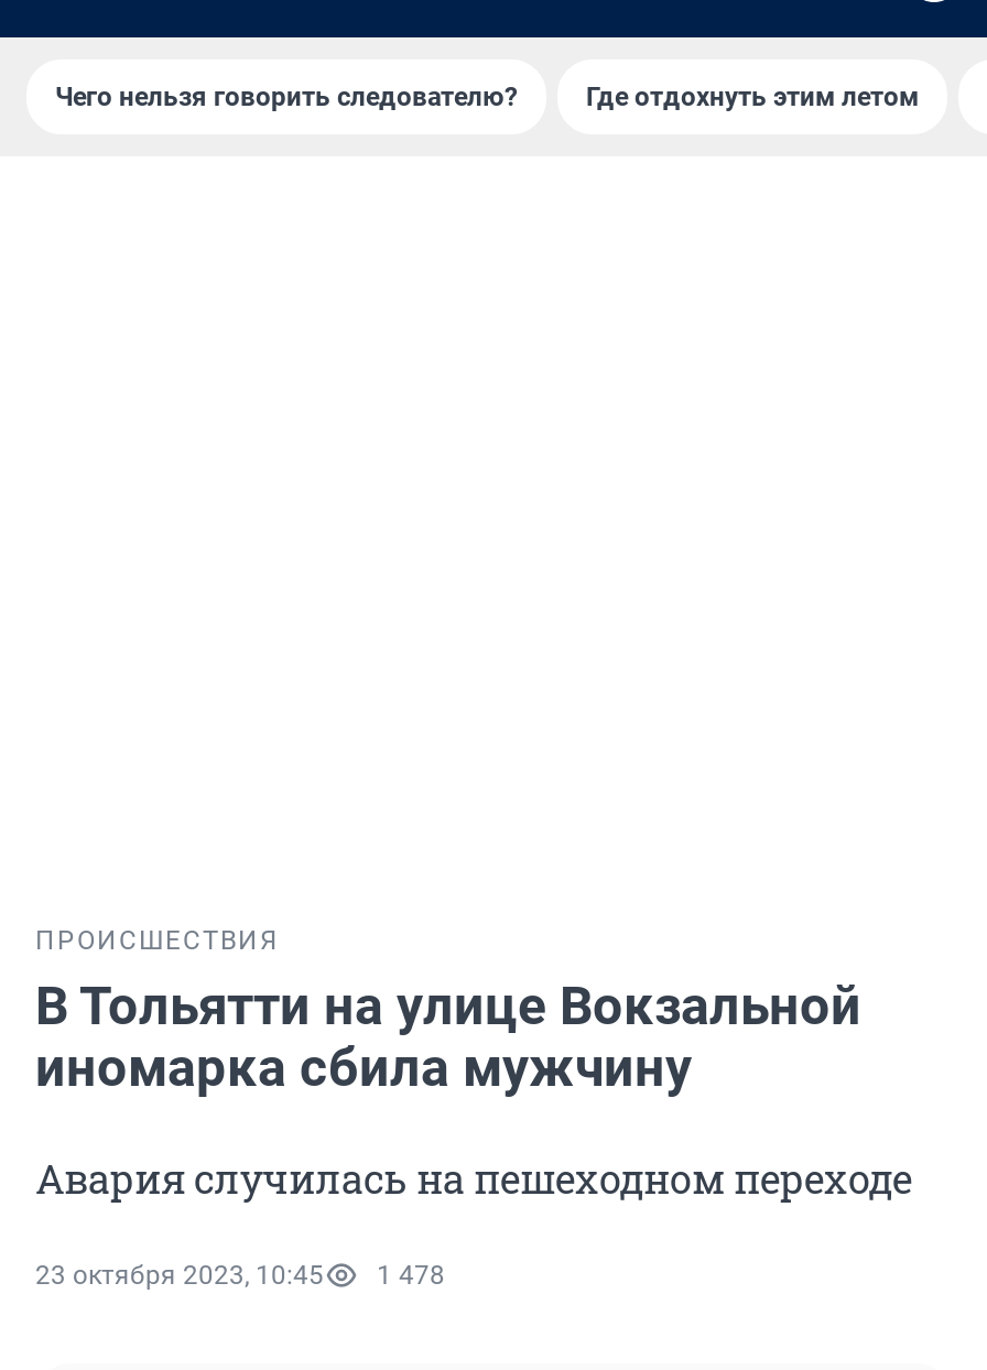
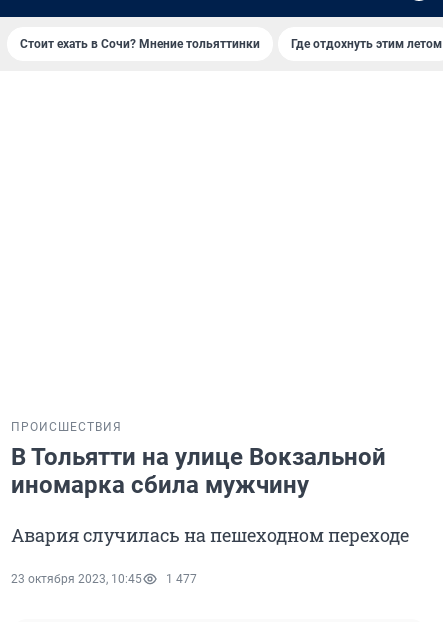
[55,81,518,112] Чего нельзя говорить следователю? -> [20,37,260,51] Стоит ехать в Сочи? Мнение тольяттинки
[35,1260,445,1291] 23 октября 2023, 10:45 1 478 -> [11,572,197,586] 23 октября 2023, 10:45 1 477

